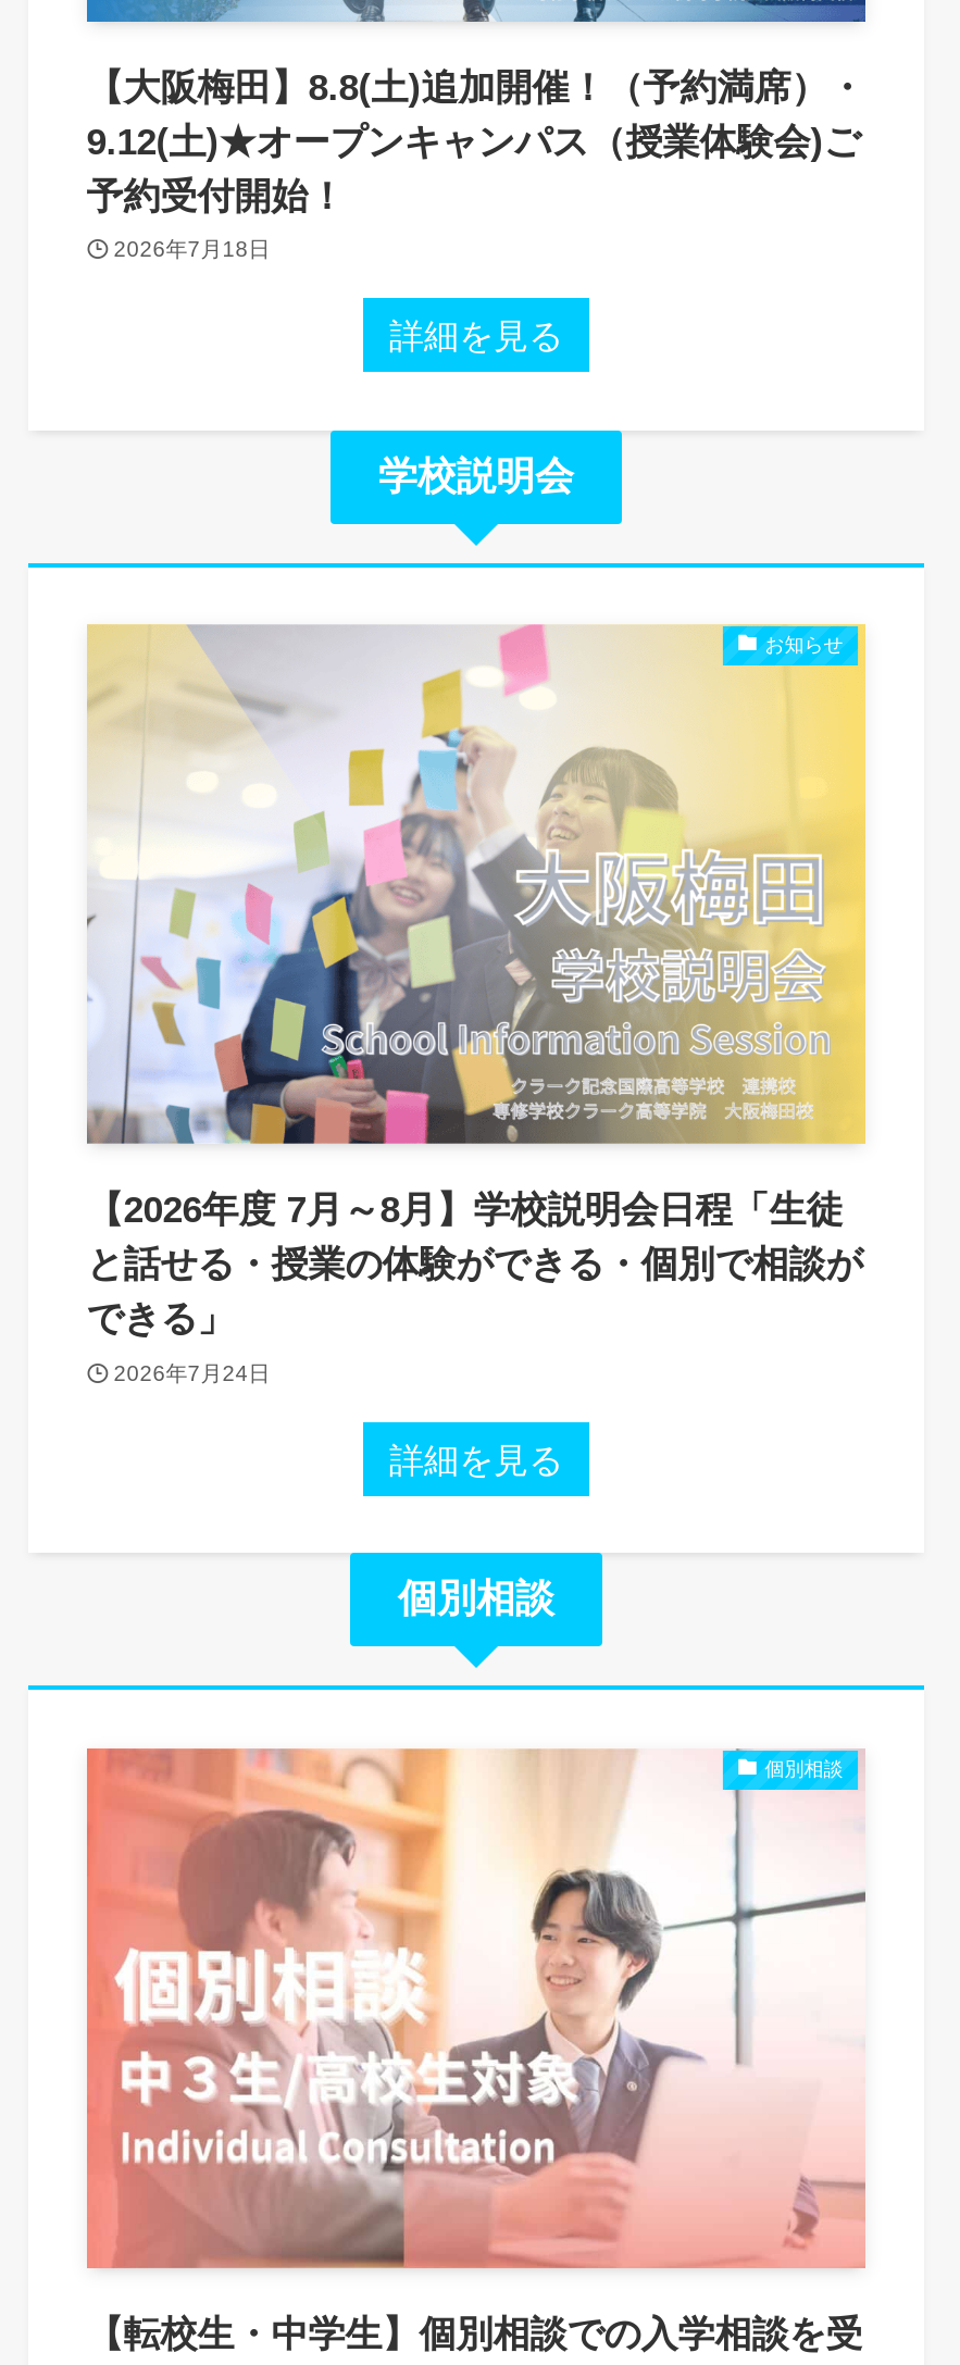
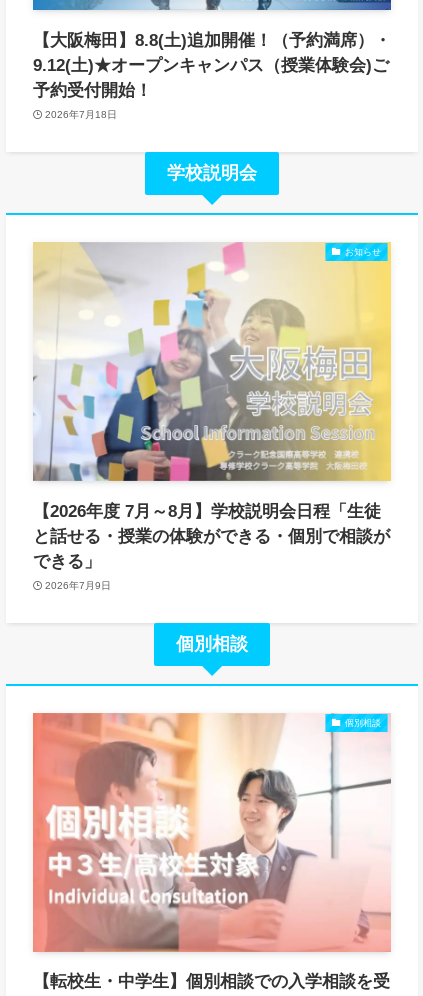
[389,315,563,354] 詳細を見る -> none
[114,1361,563,1478] 2026年7月24日 | 詳細を見る -> [45,580,111,591] 2026年7月9日

